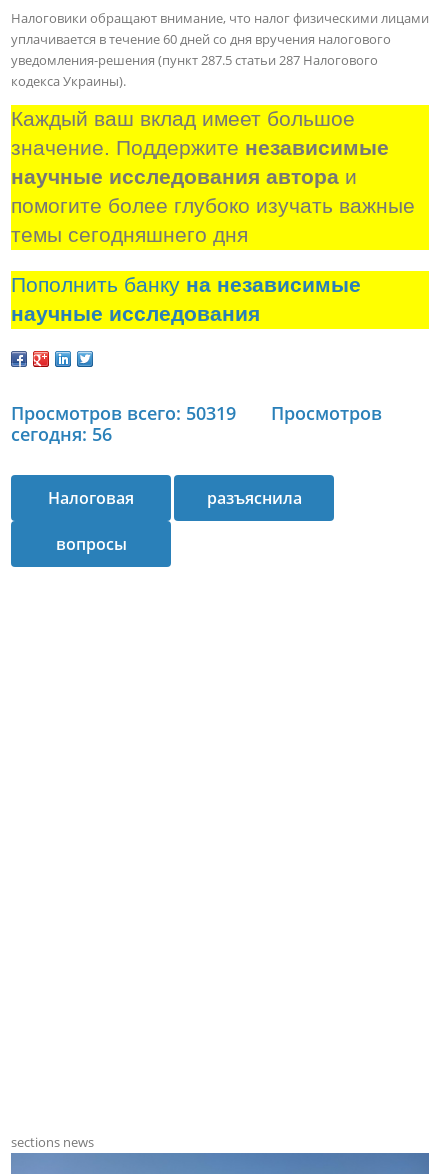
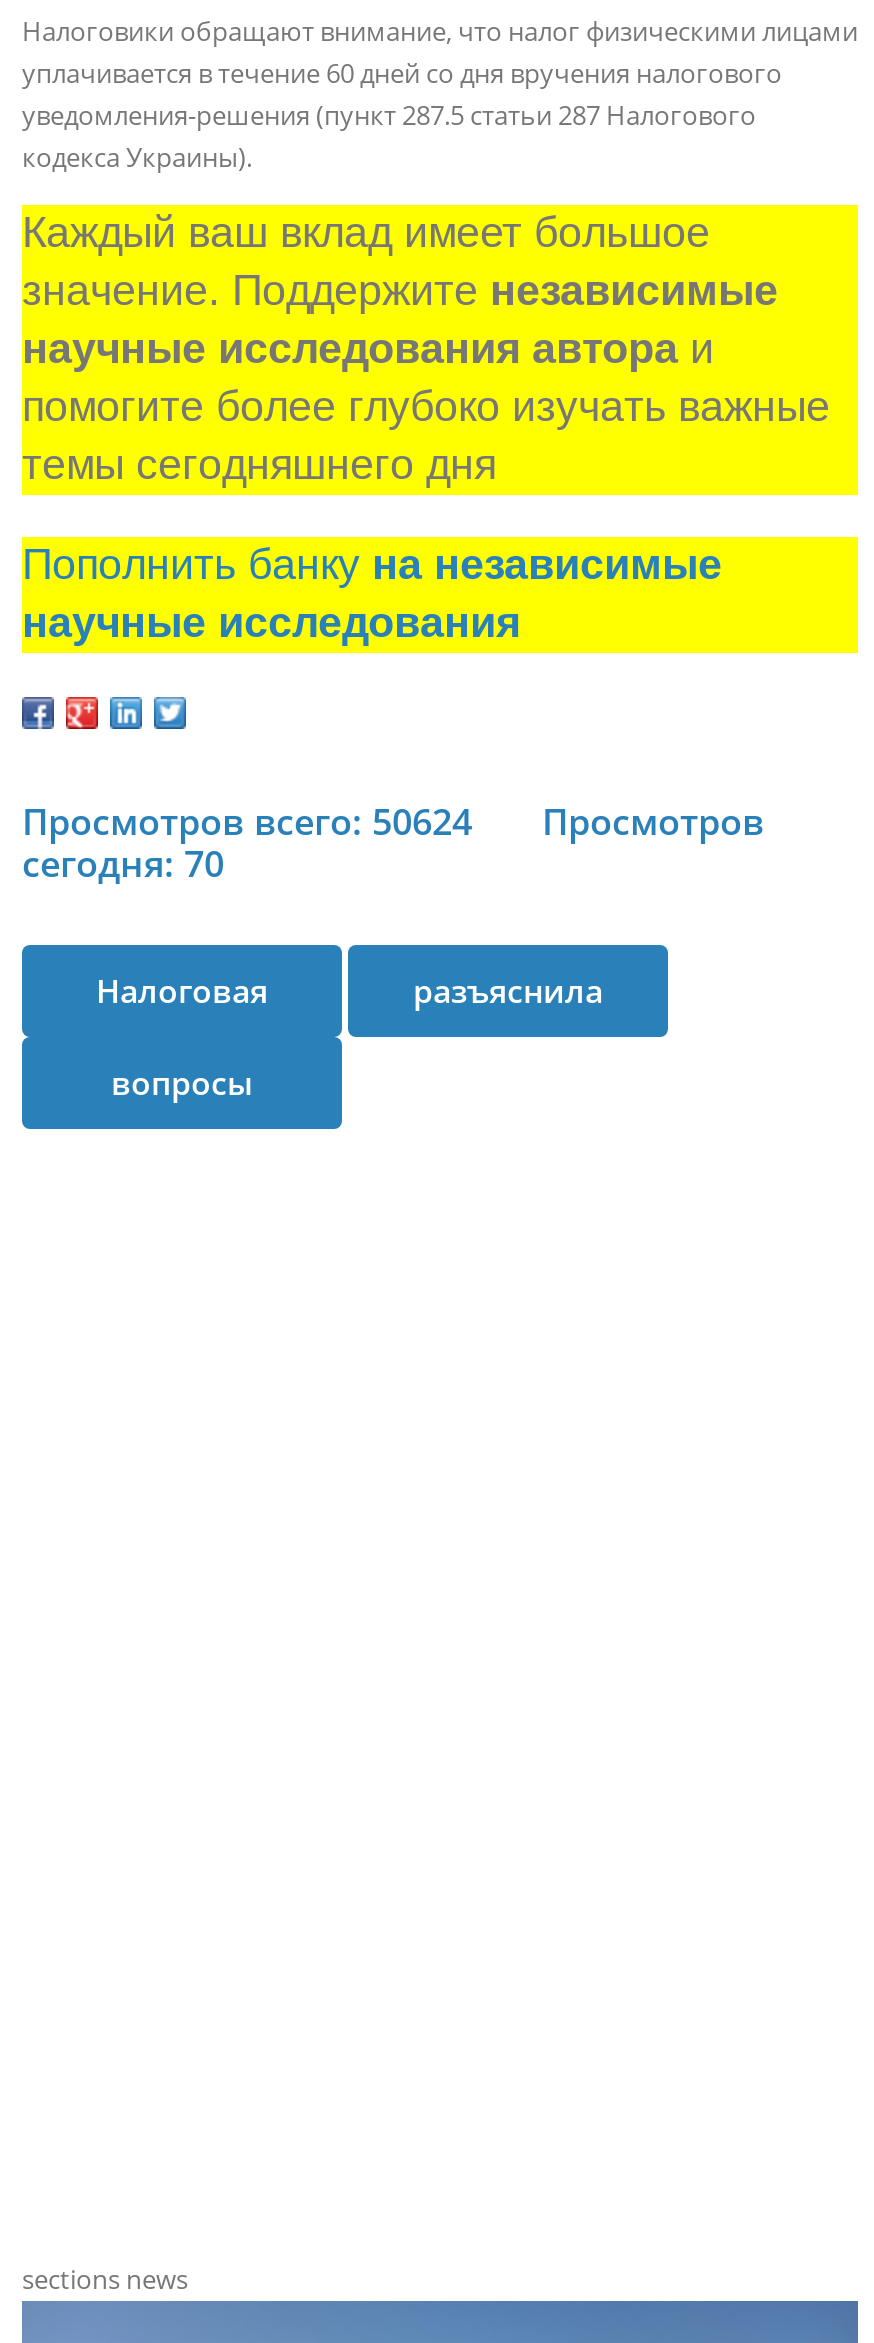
[11,401,236,425] Просмотров всего: 50319 -> [22,796,472,844] Просмотров всего: 50624
[11,422,112,446] сегодня: 56 -> [22,838,224,886] сегодня: 70

